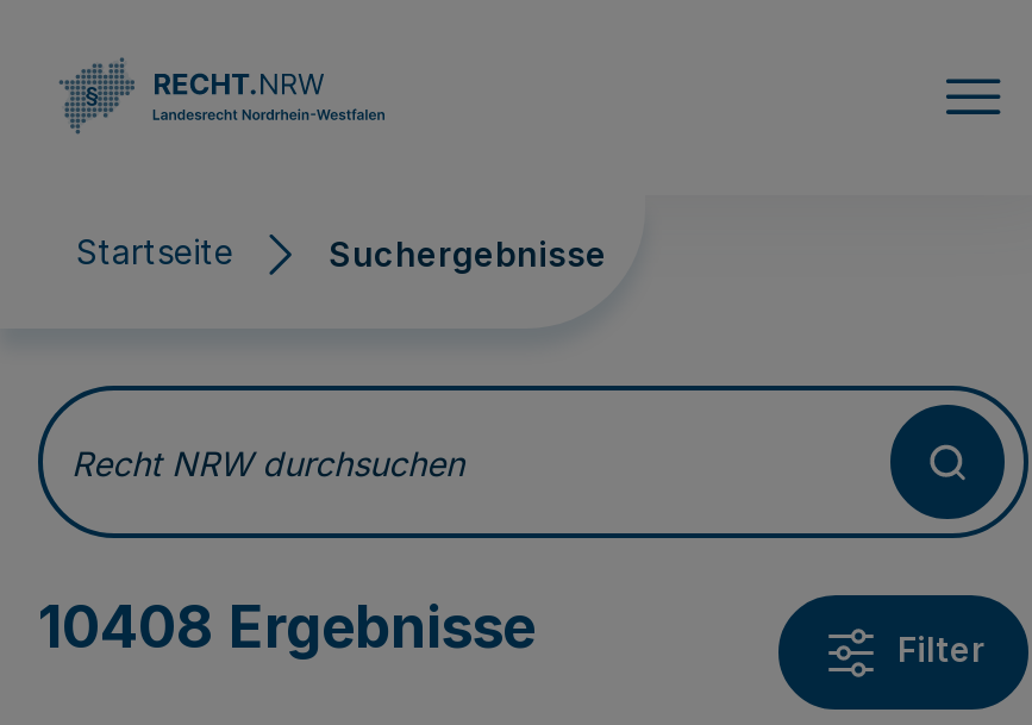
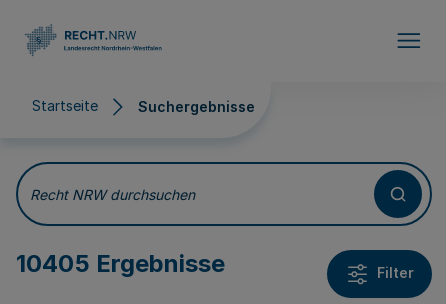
[38,593,536,662] 10408 Ergebnisse -> [16,249,225,278] 10405 Ergebnisse

